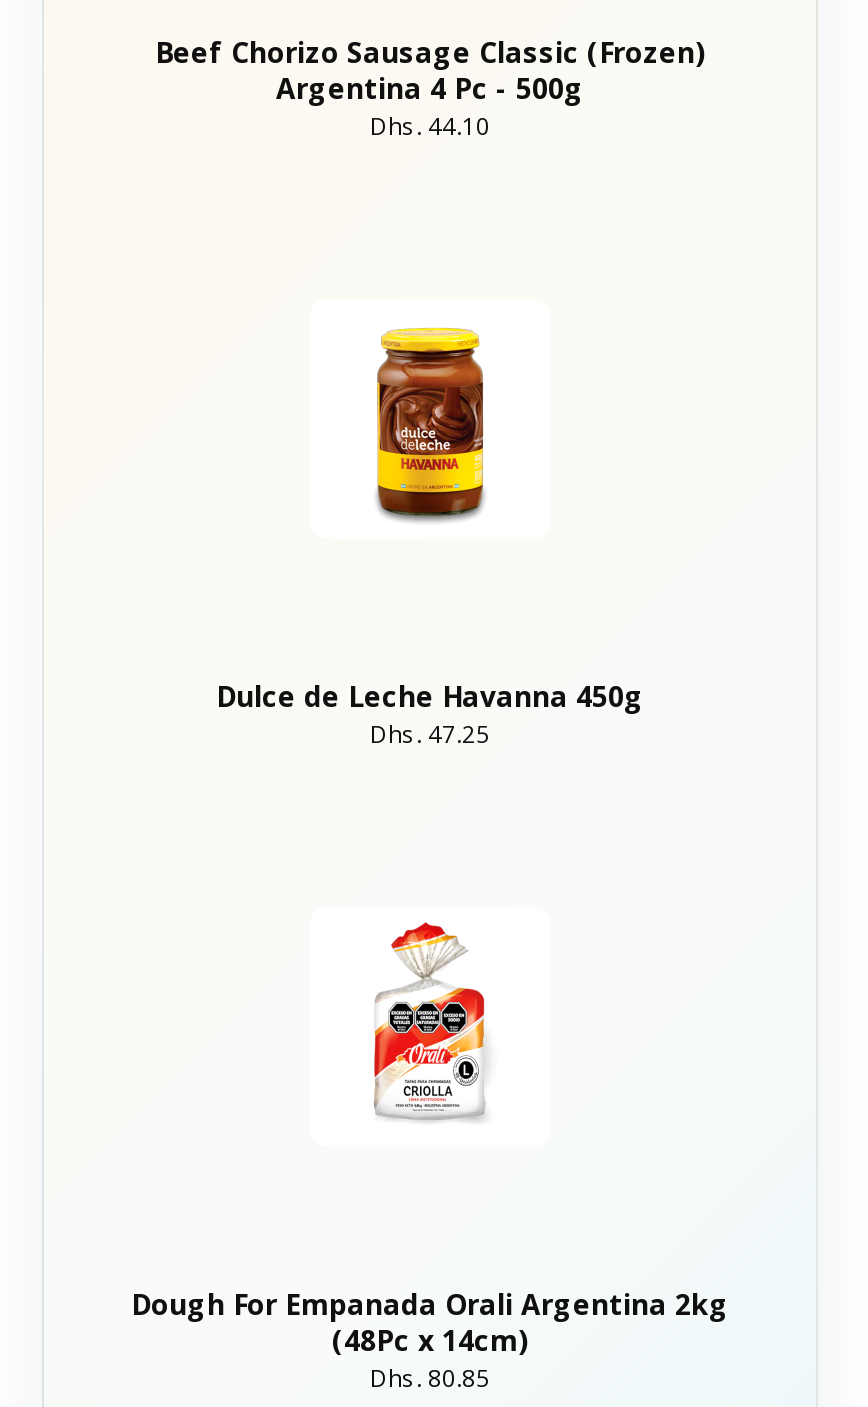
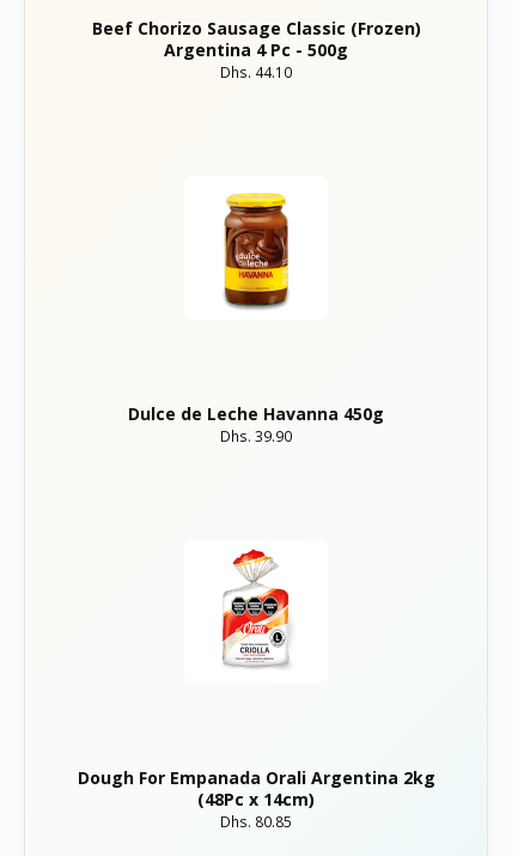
[370,717,490,749] Dhs. 47.25 -> [220,426,292,445] Dhs. 39.90

